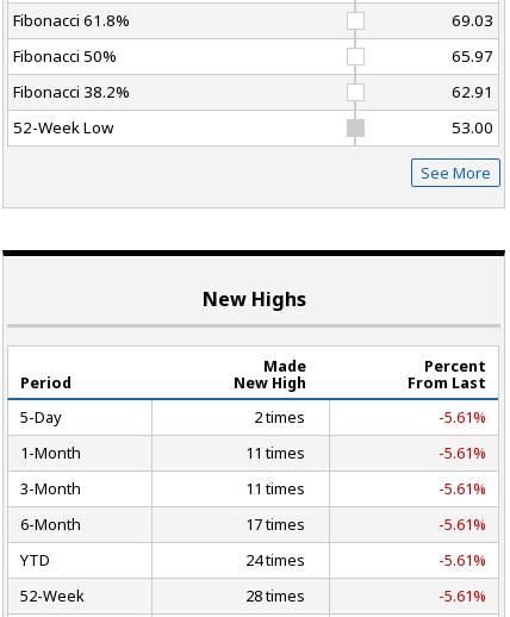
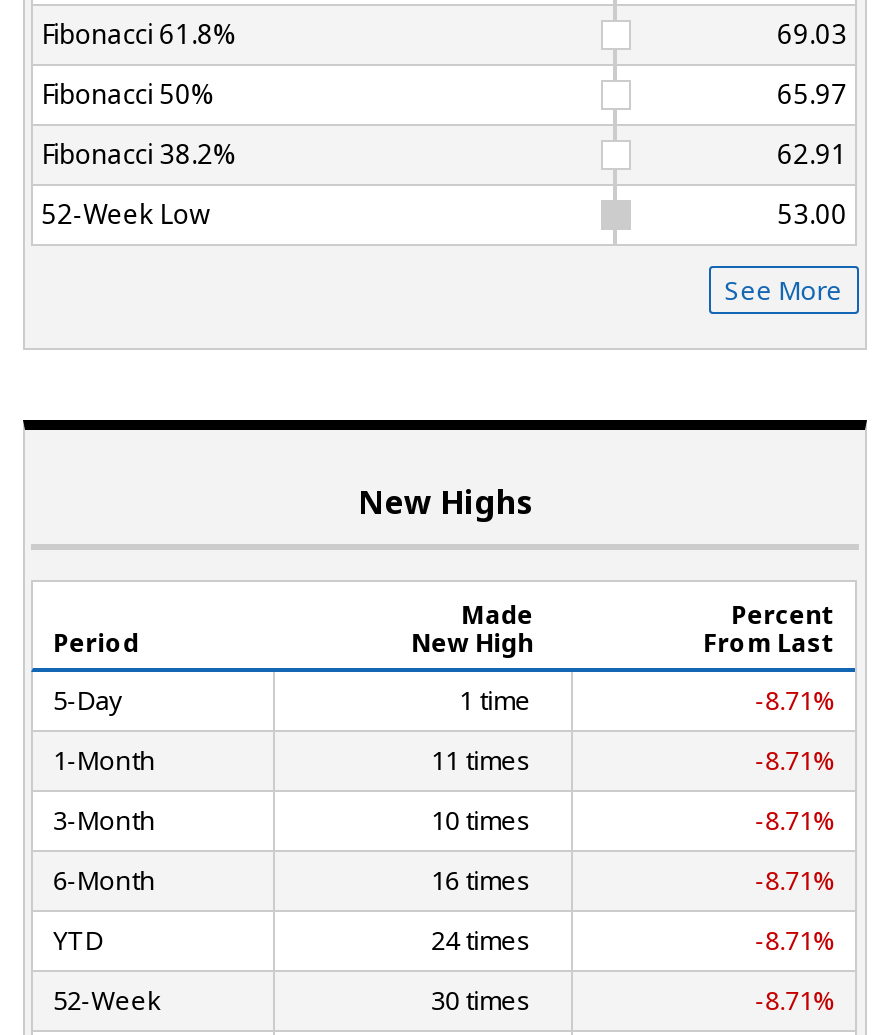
[254,406,486,428] 2 times | -5.61% -> [459,682,835,718] 1 time | -8.71%
[439,442,486,464] -5.61% -> [755,742,835,778] -8.71%
[246,478,305,499] 11 times -> [431,802,531,838] 10 times
[439,478,486,499] -5.61% -> [755,802,835,838] -8.71%
[246,514,305,535] 17 times -> [431,862,531,898] 16 times
[439,514,486,535] -5.61% -> [755,862,835,898] -8.71%
[439,549,486,571] -5.61% -> [755,922,835,958] -8.71%
[246,585,305,607] 28 times -> [431,982,531,1018] 30 times
[439,585,486,607] -5.61% -> [755,982,835,1018] -8.71%

